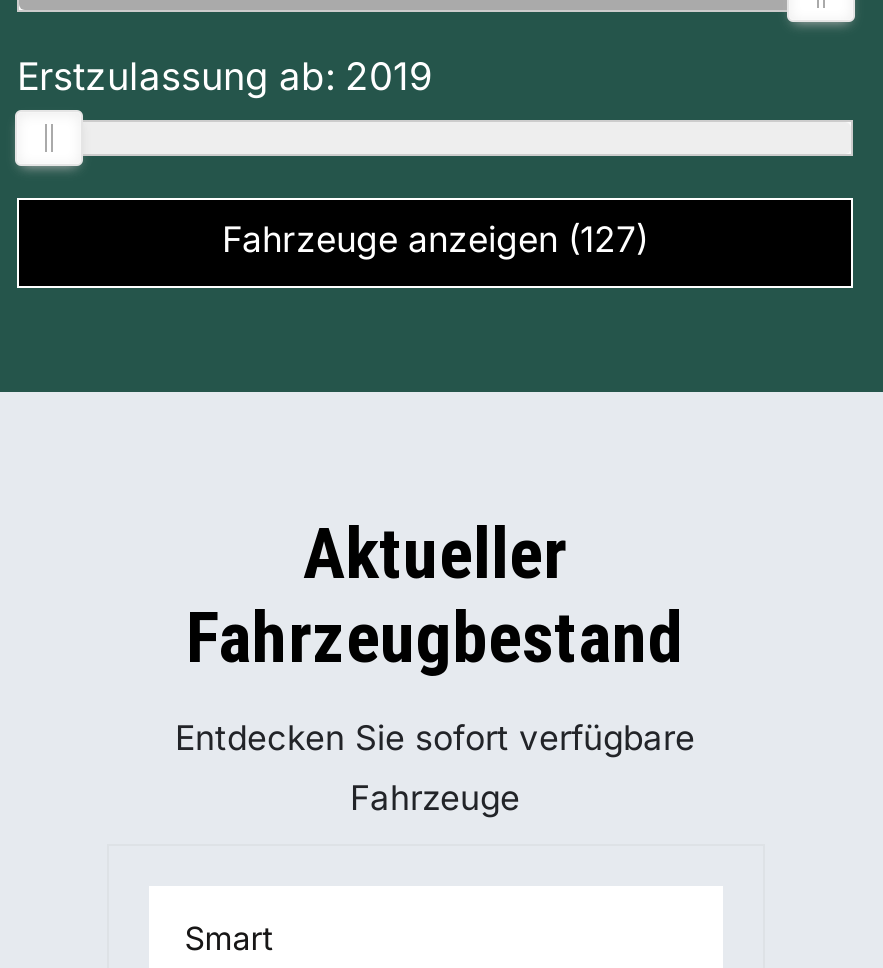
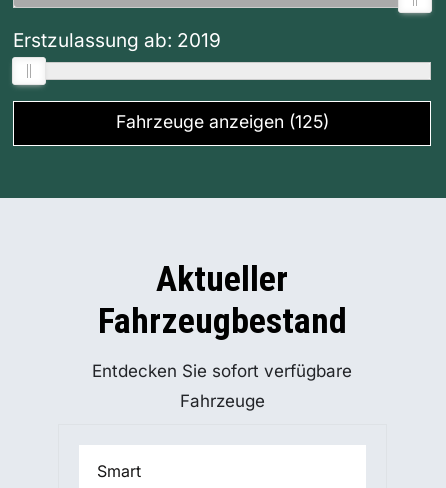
[222,218,648,260] Fahrzeuge anzeigen (127) -> [115,111,328,132] Fahrzeuge anzeigen (125)

